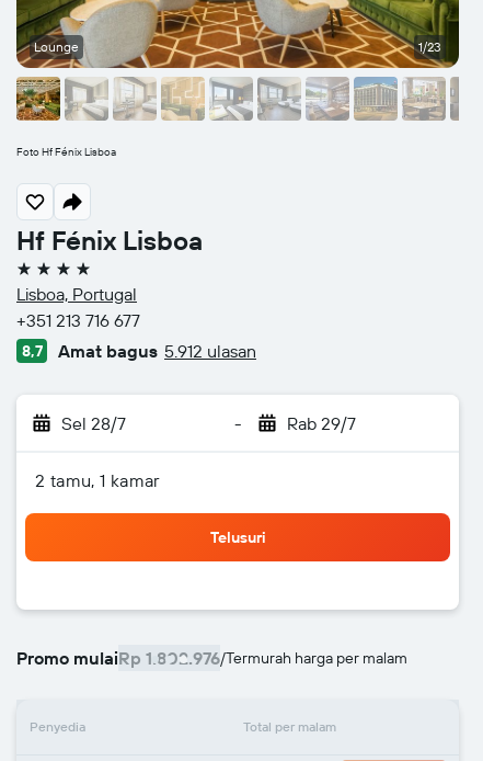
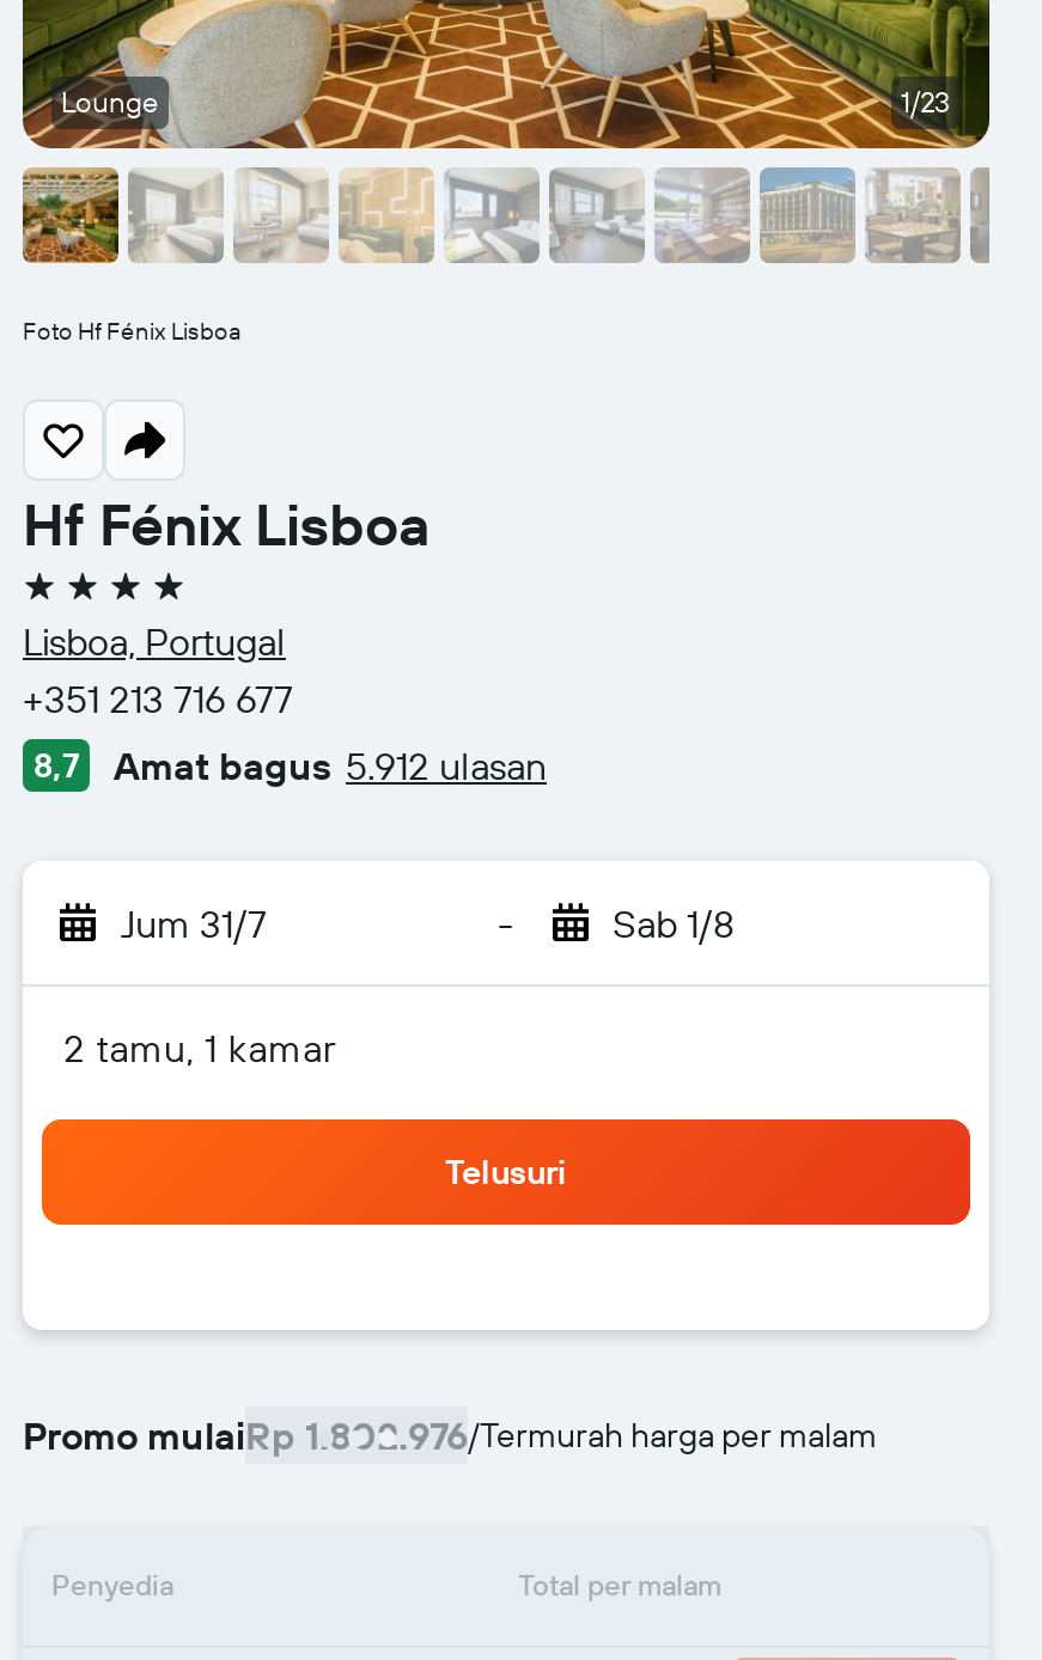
[61,412,126,434] Sel 28/7 -> [121,899,267,947] Jum 31/7
[286,412,355,434] Rab 29/7 -> [613,899,735,947] Sab 1/8

